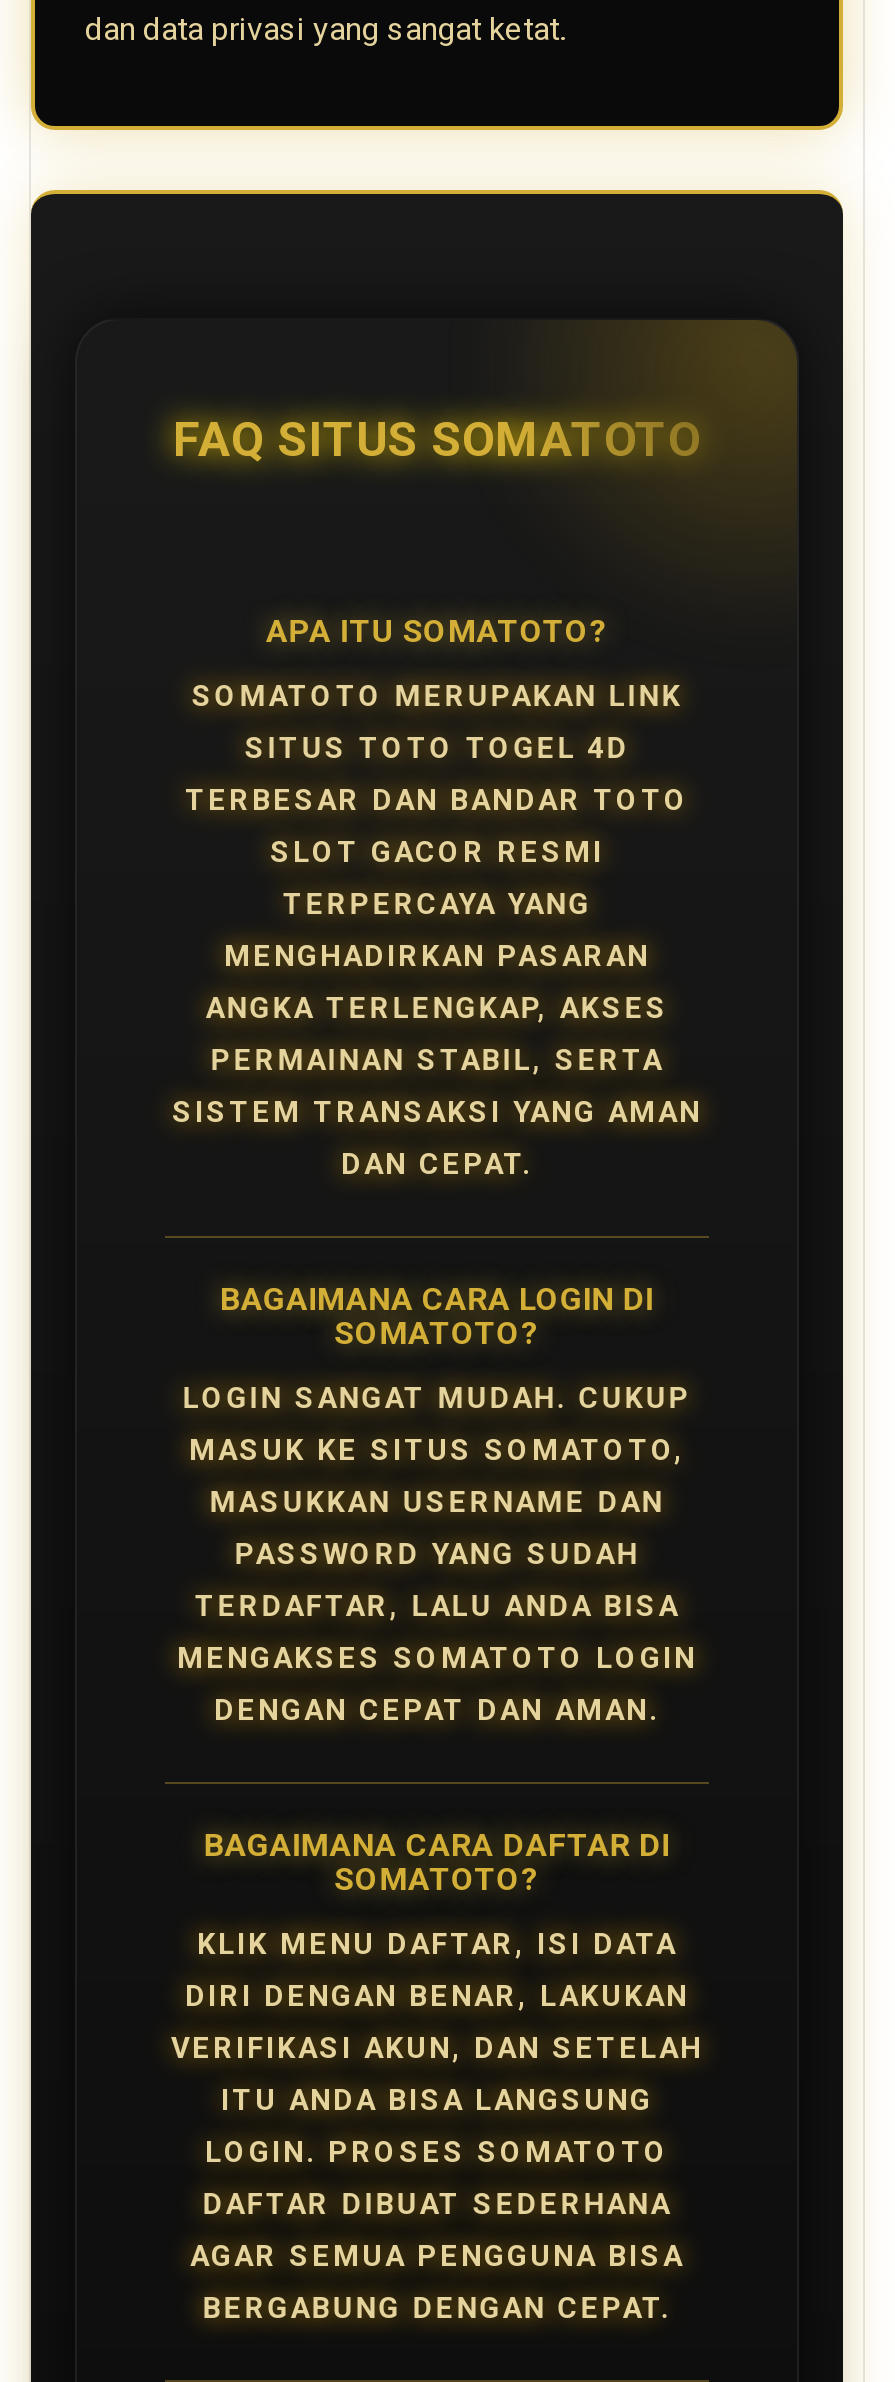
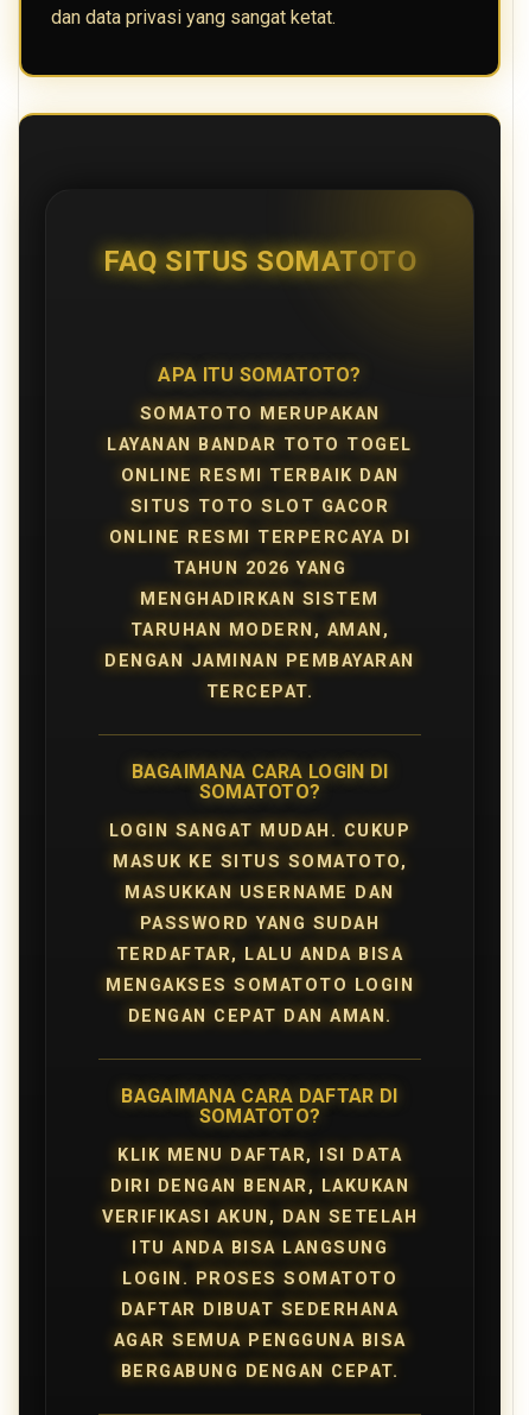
[191,680,683,714] SOMATOTO MERUPAKAN LINK -> [139,404,380,424] SOMATOTO MERUPAKAN
[245,732,629,766] SITUS TOTO TOGEL 4D -> [107,435,413,455] LAYANAN BANDAR TOTO TOGEL
[185,784,689,818] TERBESAR DAN BANDAR TOTO -> [120,466,399,486] ONLINE RESMI TERBAIK DAN
[270,836,604,870] SLOT GACOR RESMI -> [130,497,389,517] SITUS TOTO SLOT GACOR
[283,888,591,922] TERPERCAYA YANG -> [109,528,411,548] ONLINE RESMI TERPERCAYA DI
[224,940,650,974] MENGHADIRKAN PASARAN -> [173,558,347,579] TAHUN 2026 YANG
[205,992,669,1026] ANGKA TERLENGKAP, AKSES -> [140,589,379,609] MENGHADIRKAN SISTEM
[211,1044,663,1078] PERMAINAN STABIL, SERTA -> [130,620,389,640] TARUHAN MODERN, AMAN,
[172,1096,702,1130] SISTEM TRANSAKSI YANG AMAN -> [105,651,415,671] DENGAN JAMINAN PEMBAYARAN
[341,1148,533,1182] DAN CEPAT. -> [206,682,313,702] TERCEPAT.

